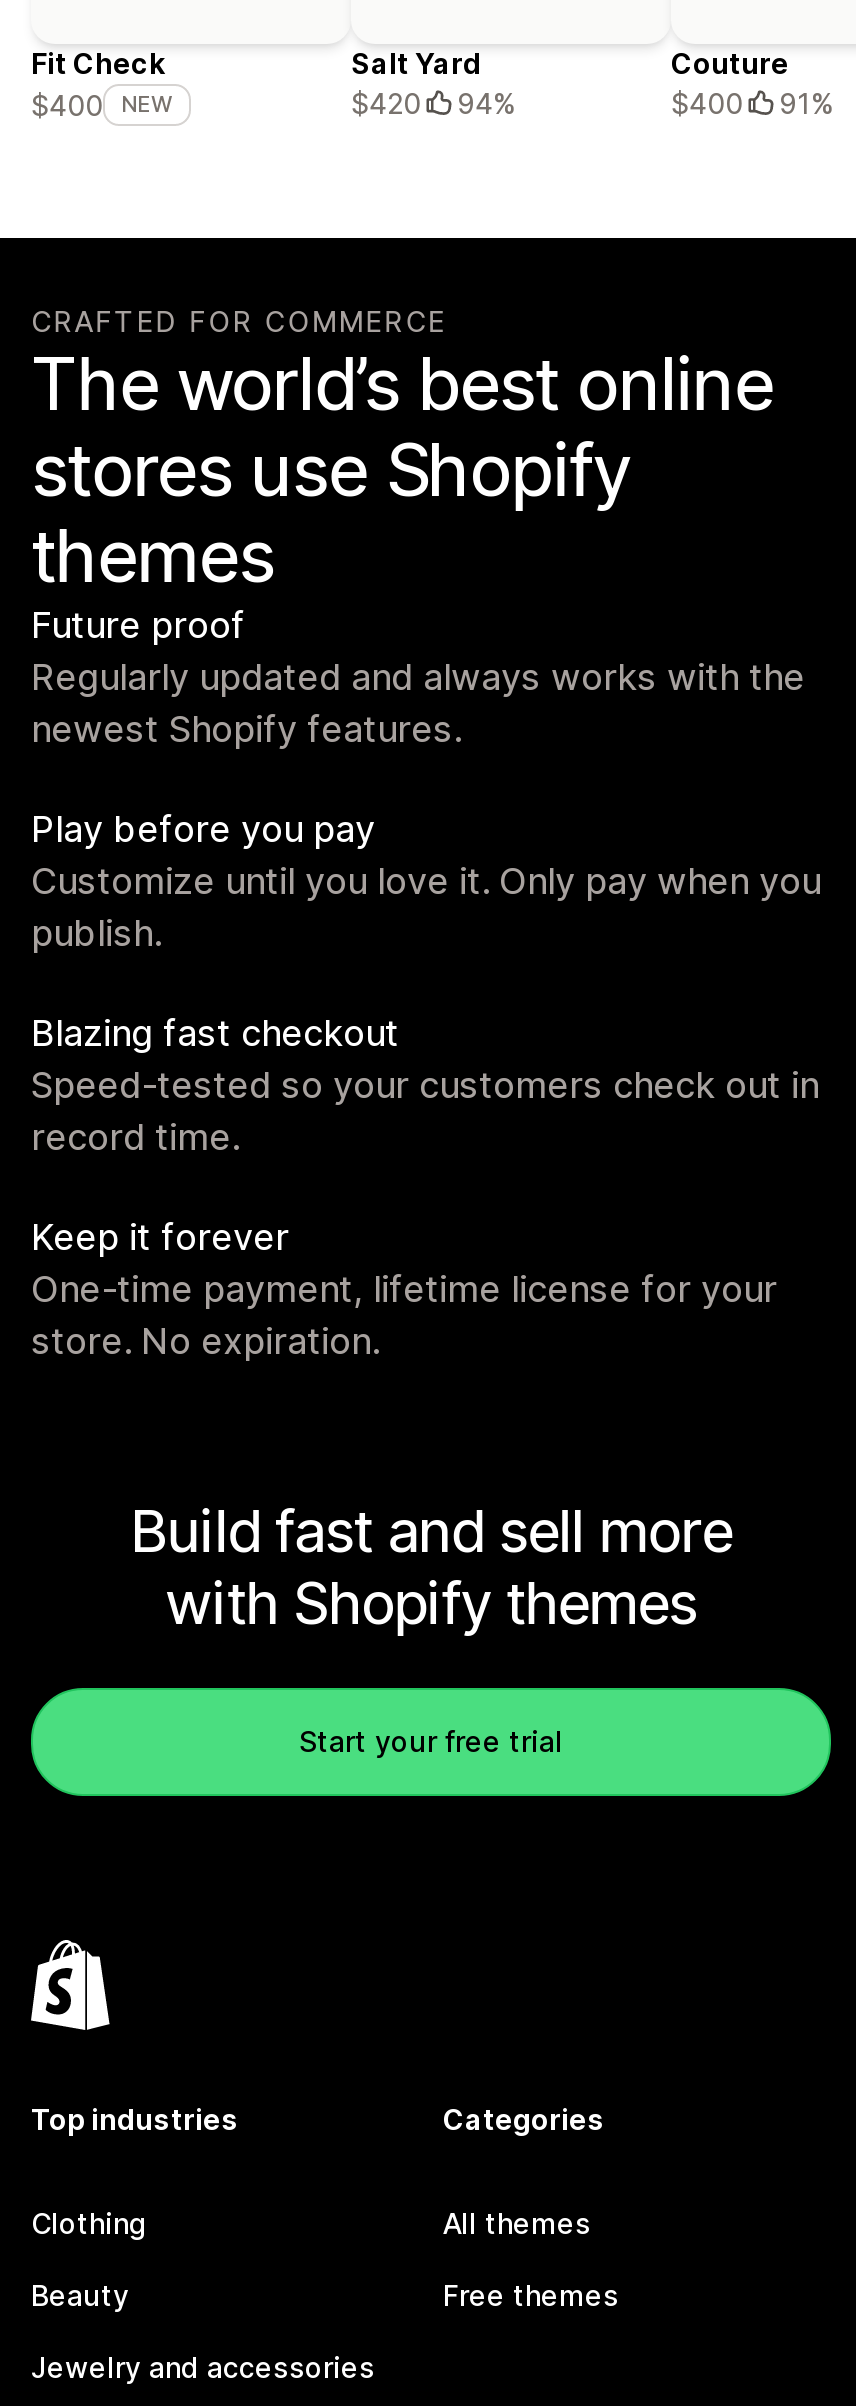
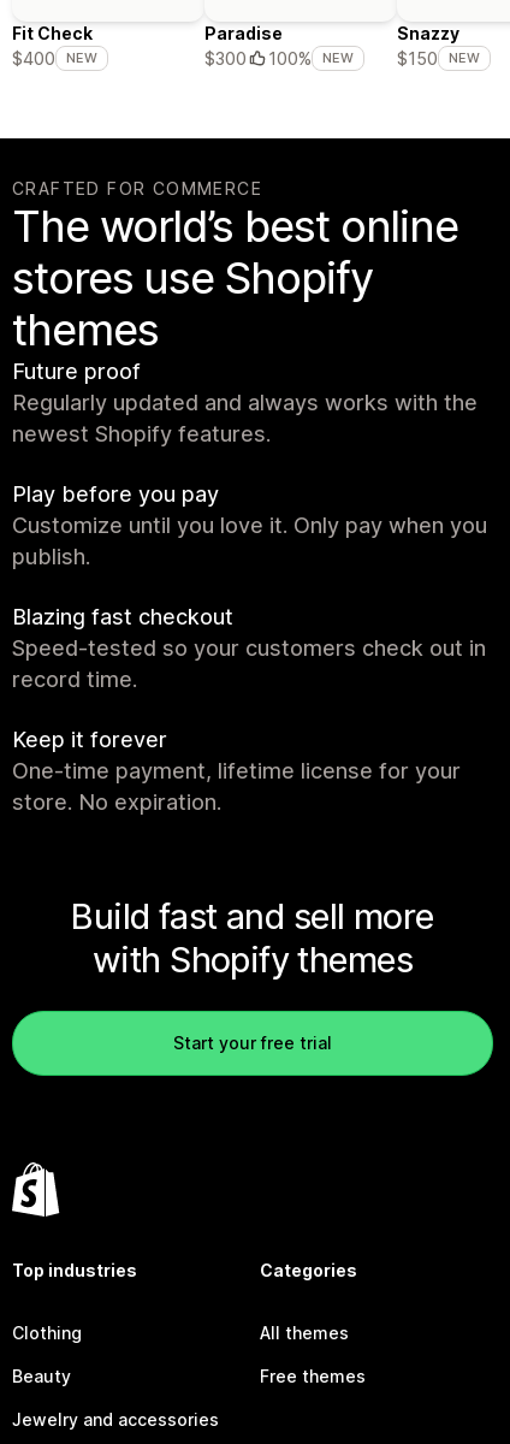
[351,47,515,121] Salt Yard | $420 | 94% -> [204,23,354,68] Paradise | $300 | 100% | NEW
[671,47,833,121] Couture | $400 | 91% -> [397,23,480,68] Snazzy | $150 | NEW

